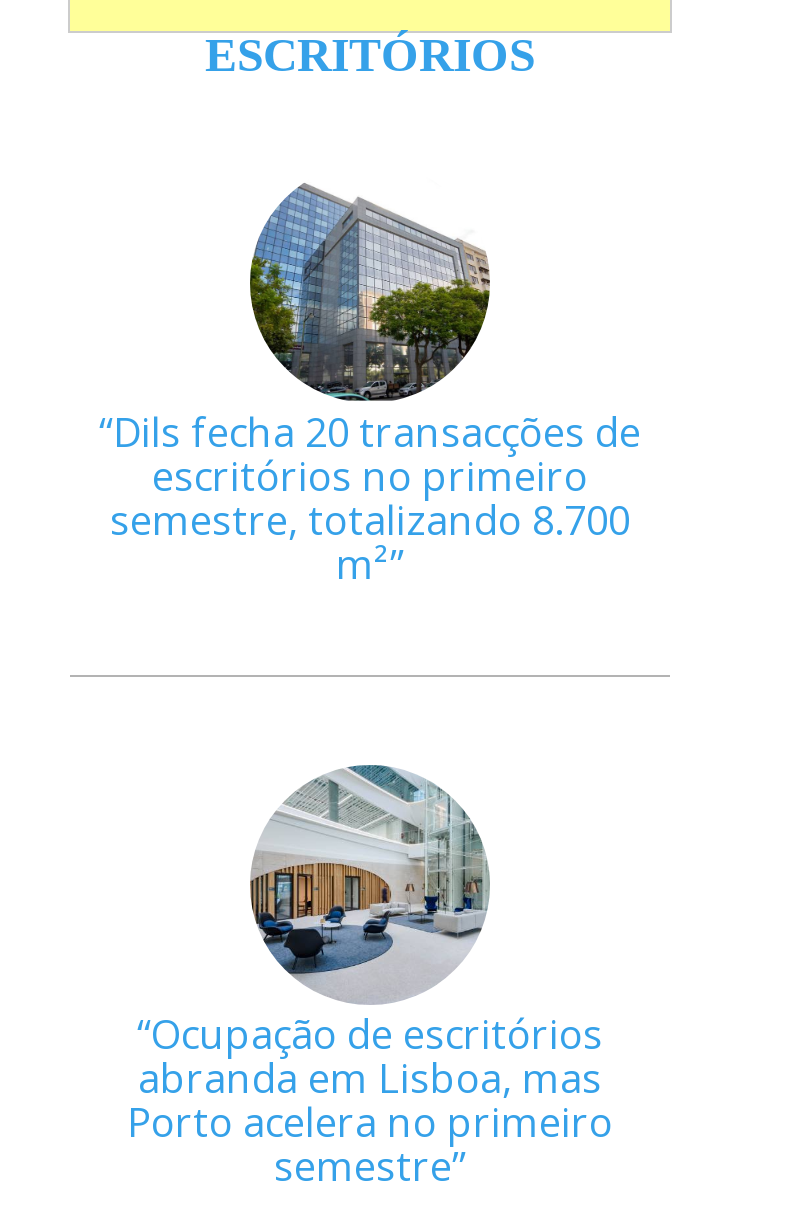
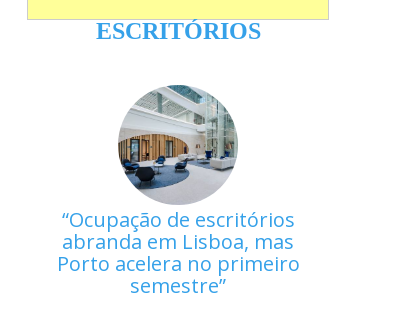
[110,163,641,591] [image] | Dils fecha 20 transacções de | escritórios no primeiro | semestre, totalizando 8.700 | m² -> none

